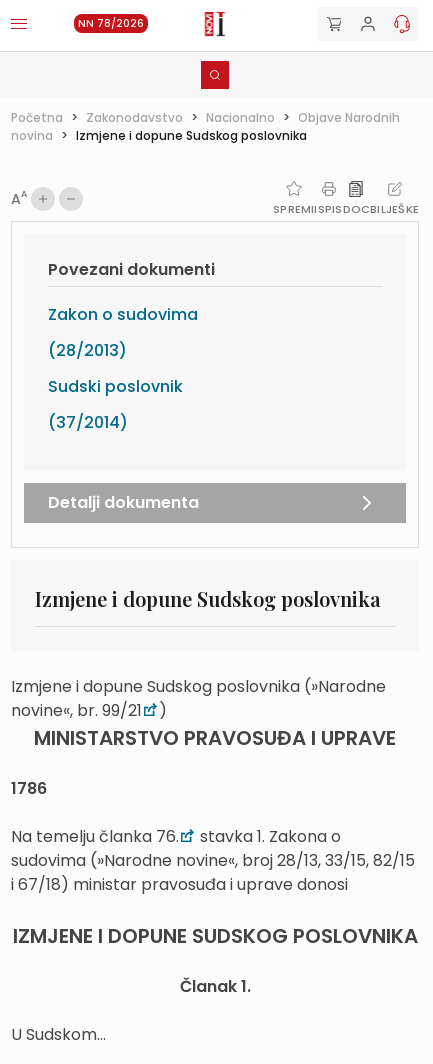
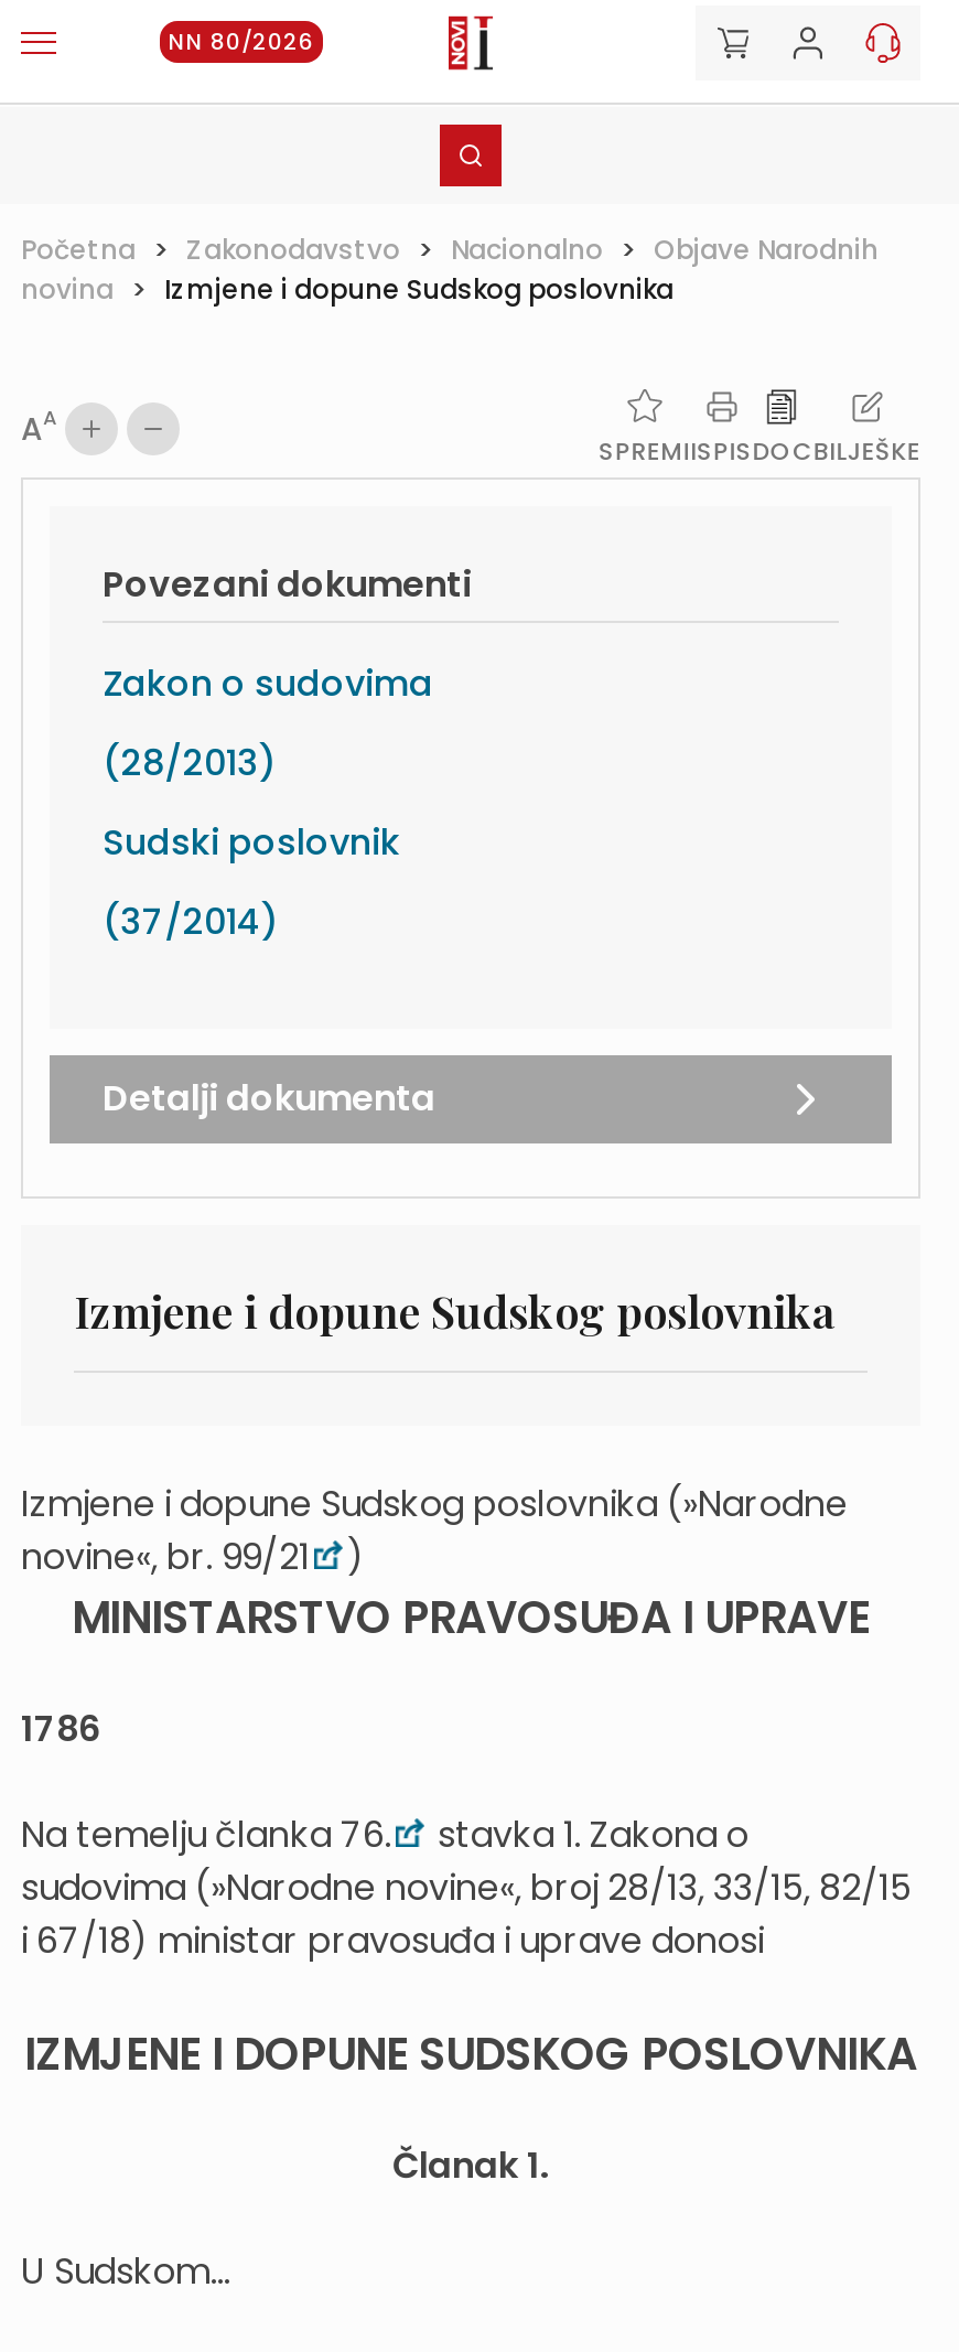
[78,16,144,31] NN 78/2026 -> [169,25,314,58] NN 80/2026

